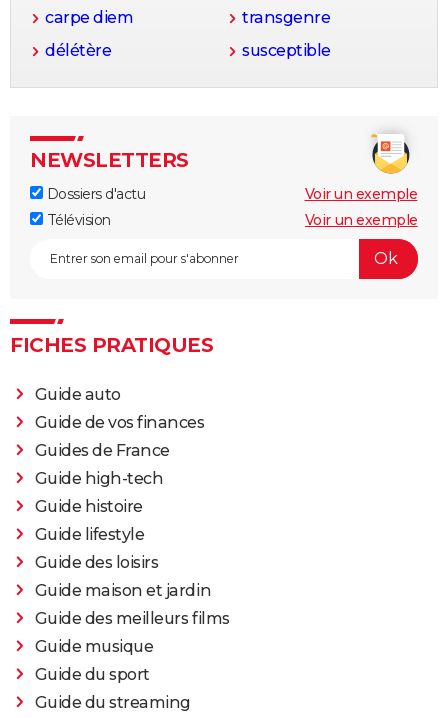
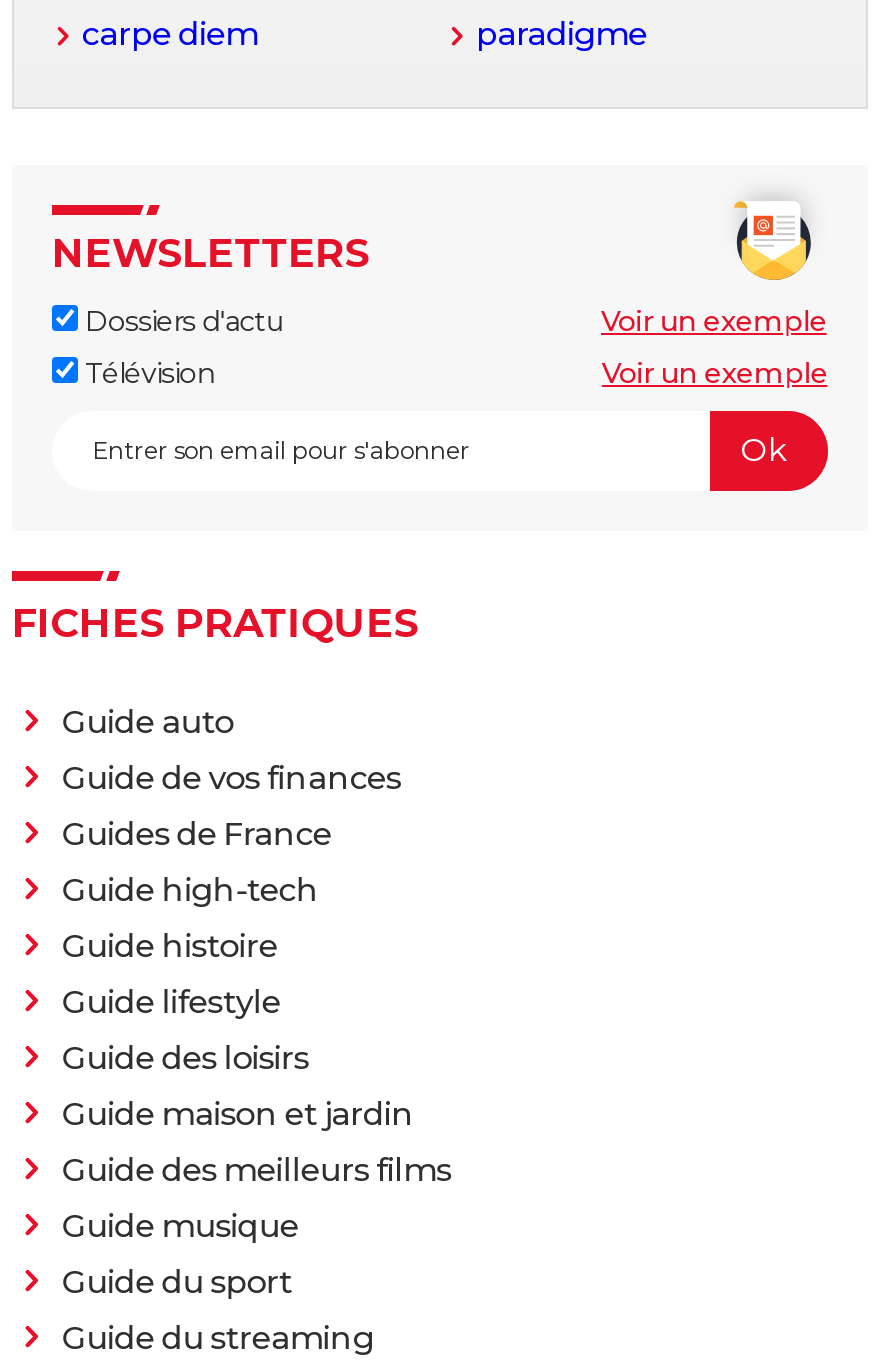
[45,8,331,60] transgenre | délétère | susceptible -> [476,14,647,52] paradigme

